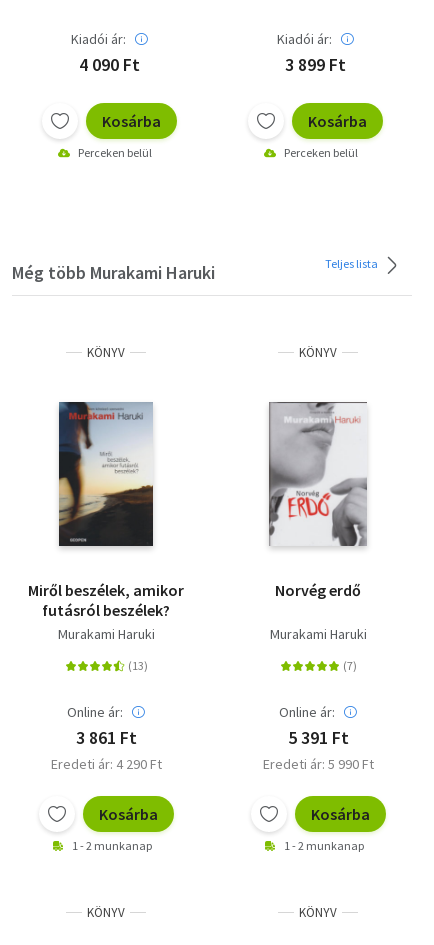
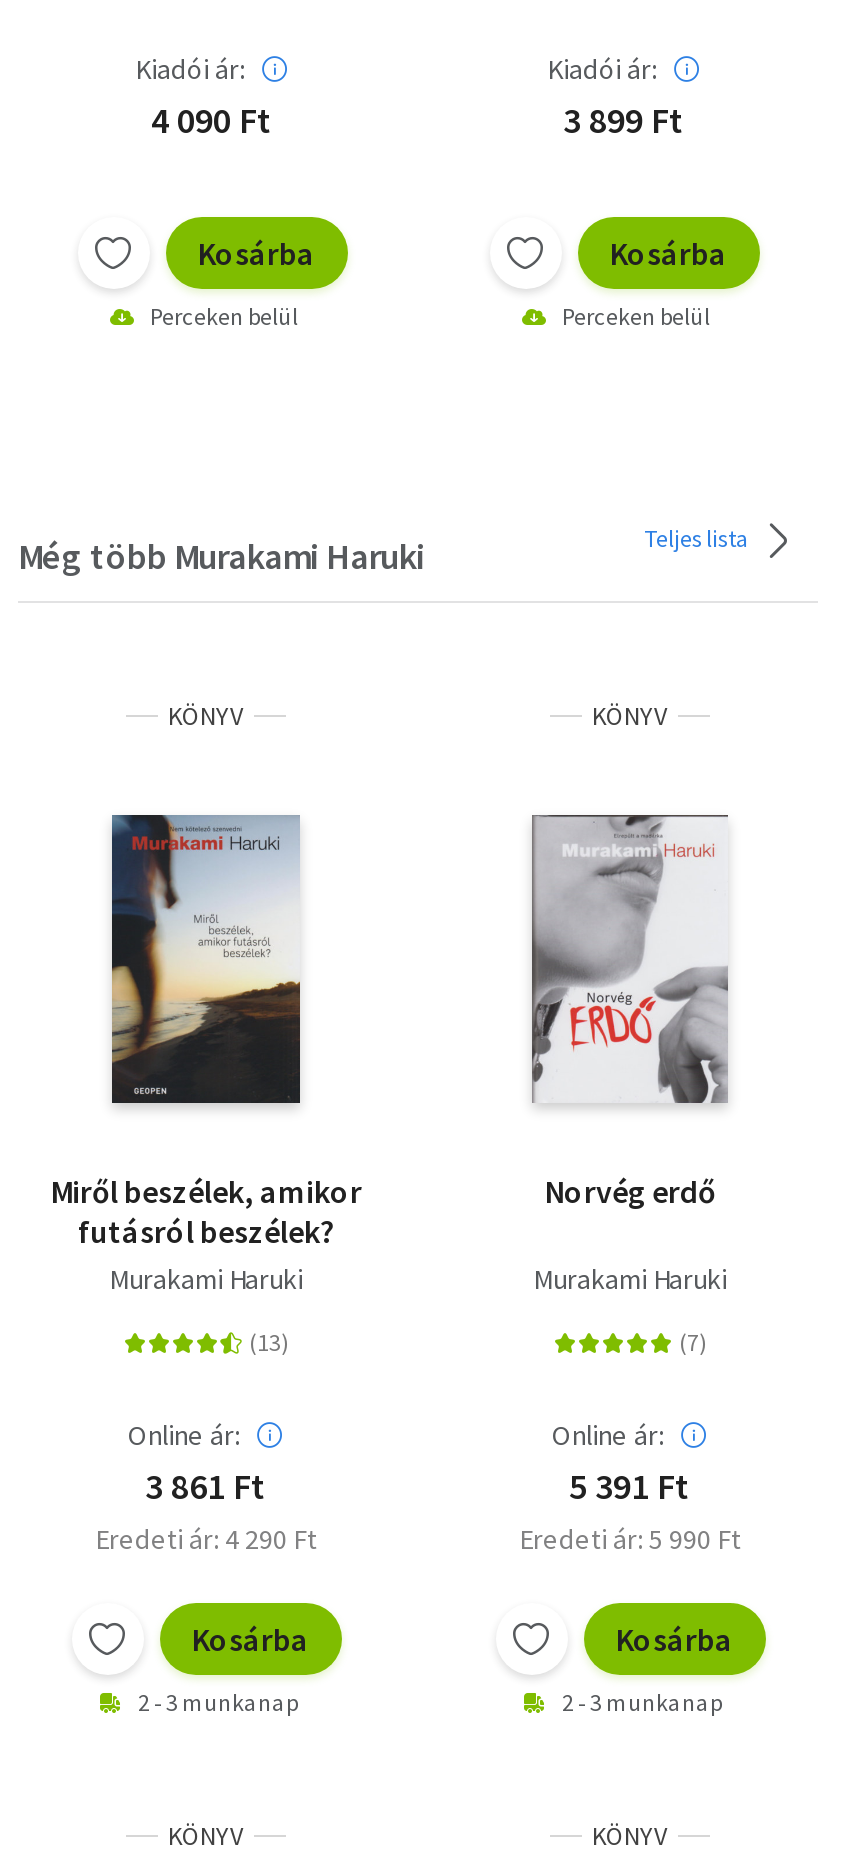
[72,838,152,853] 1 - 2 munkanap -> [138,1686,298,1716] 2 - 3 munkanap
[284,838,364,853] 1 - 2 munkanap -> [562,1686,722,1716] 2 - 3 munkanap

